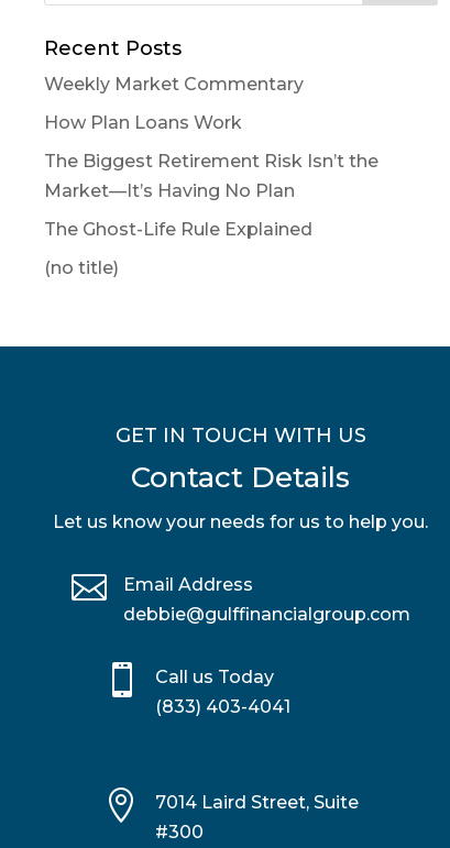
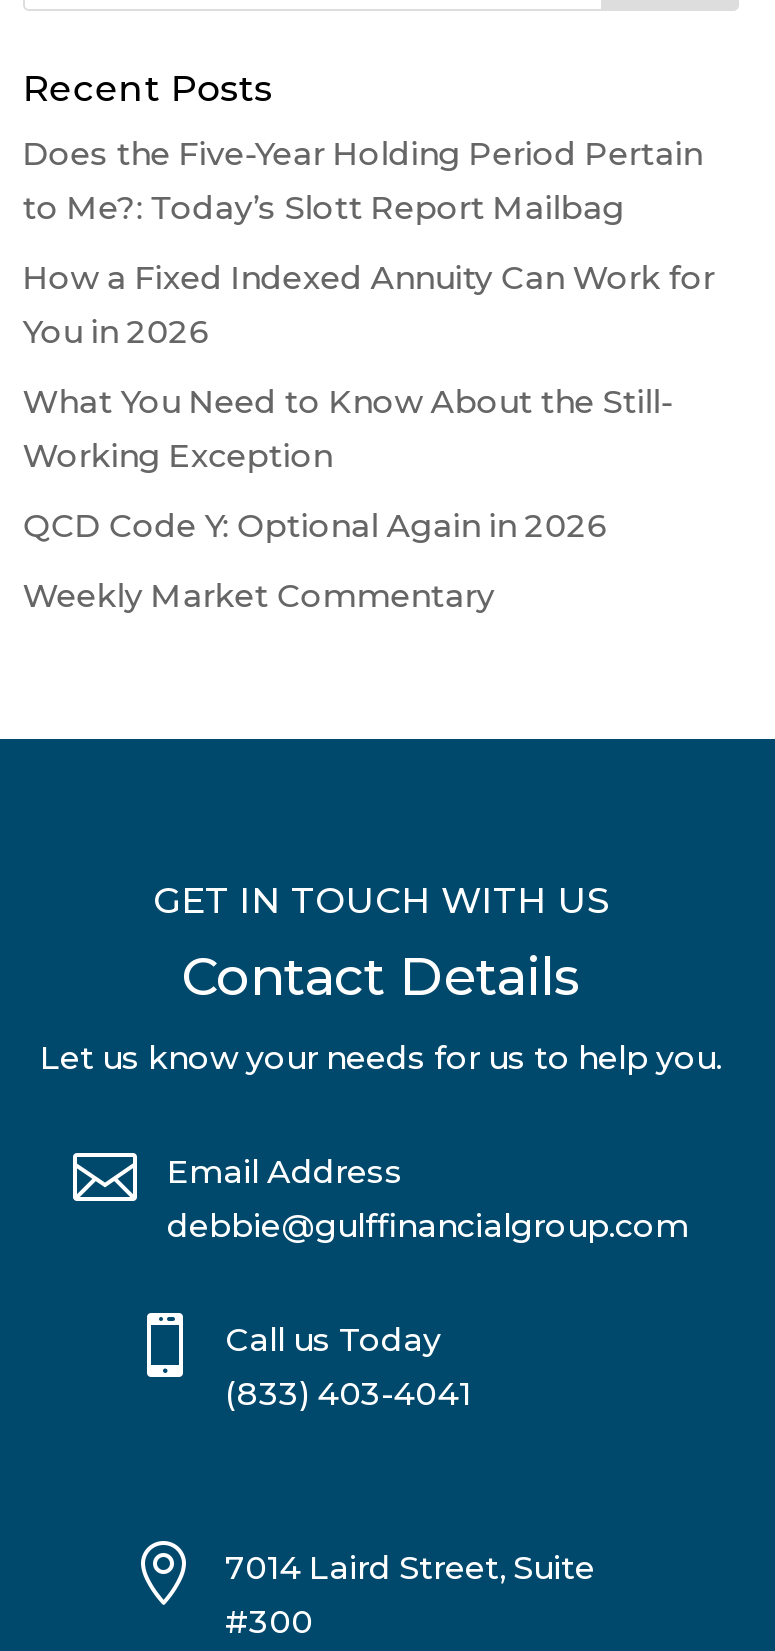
none -> [23,136,715,546] Does the Five-Year Holding Period Pertain | to Me?: Today’s Slott Report Mailbag | How a Fixed Indexed Annuity Can Work for | You in 2026 | What You Need to Know About the Still- | Working Exception | QCD Code Y: Optional Again in 2026
moved [44,74,303,95] -> [23,578,495,616]: Weekly Market Commentary
[44,113,378,279] How Plan Loans Work | The Biggest Retirement Risk Isn’t the | Market—It’s Having No Plan | The Ghost-Life Rule Explained | (no title) -> none

